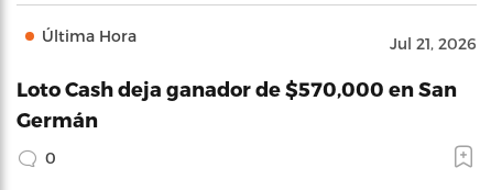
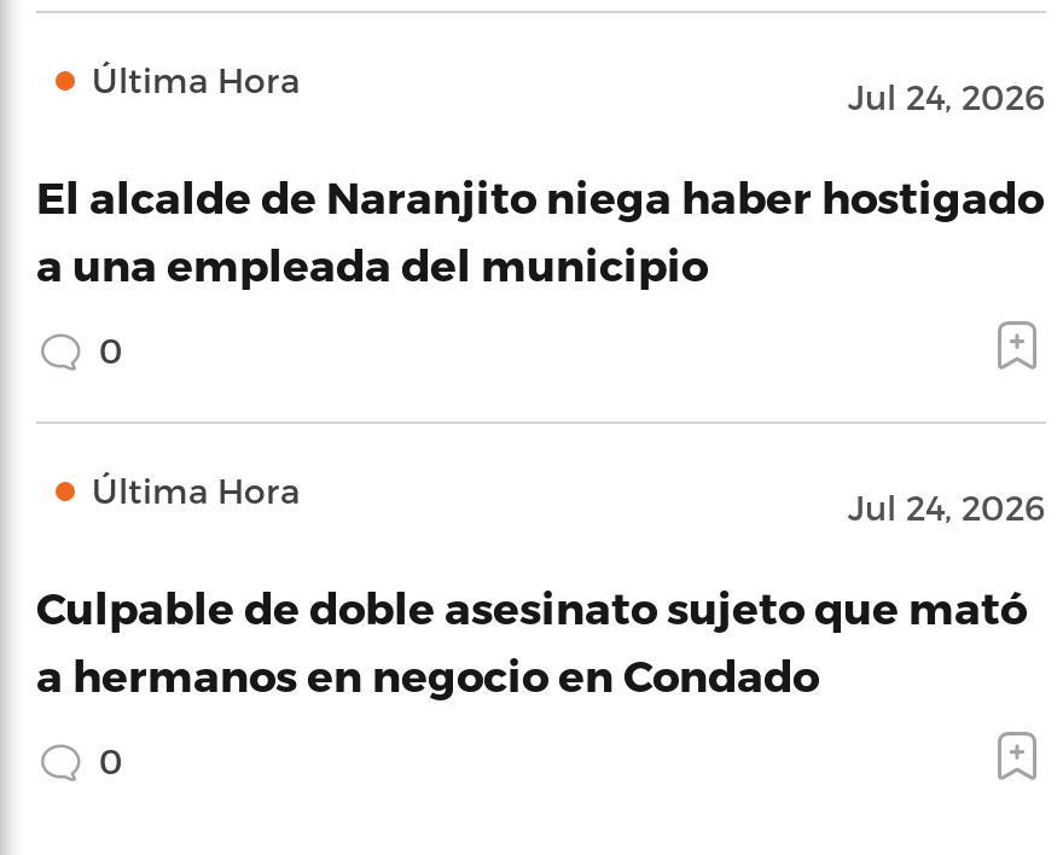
[17,34,477,130] Jul 21, 2026 | Loto Cash deja ganador de $570,000 en San | Germán -> [36,77,1046,700] Jul 24, 2026 | El alcalde de Naranjito niega haber hostigado | a una empleada del municipio | 0 | Última Hora | Jul 24, 2026 | Culpable de doble asesinato sujeto que mató | a hermanos en negocio en Condado

